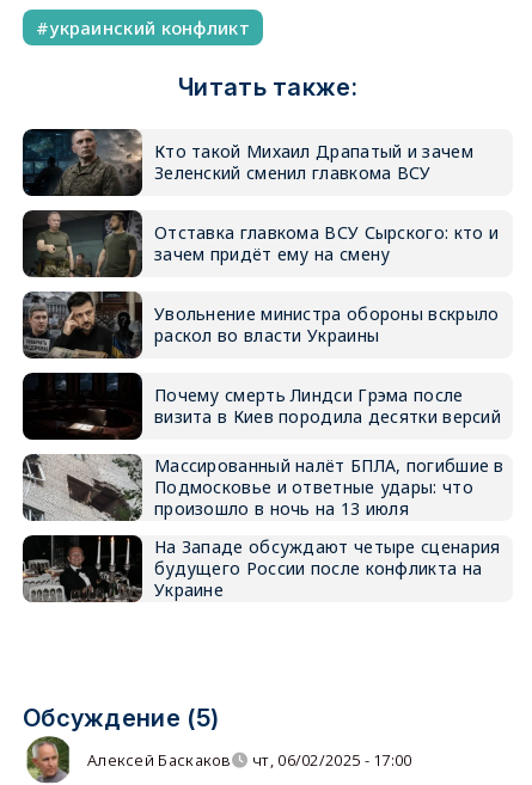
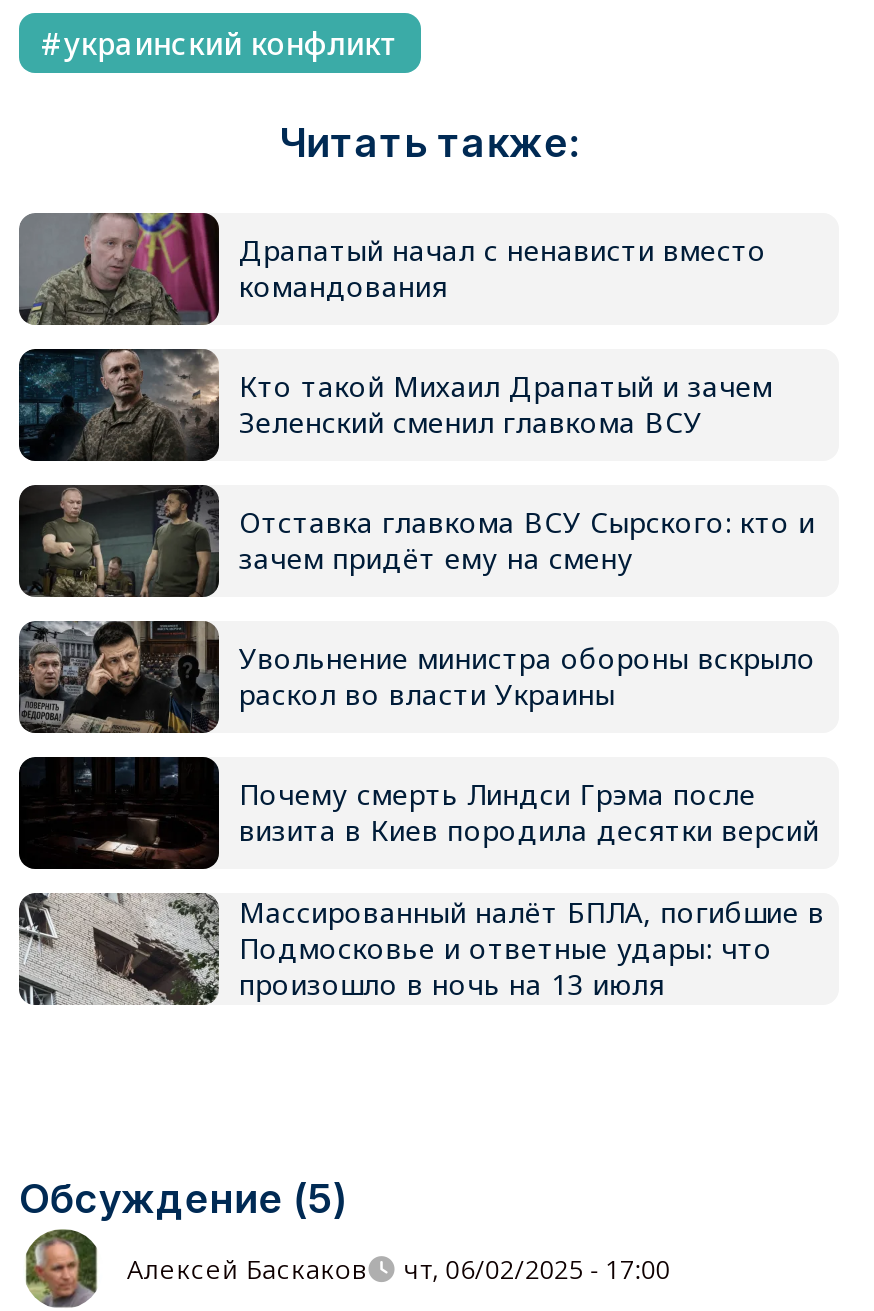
none -> [19,213,767,327] [image] | Драпатый начал с ненависти вместо | командования
moved [22,128,504,520] -> [17,347,825,1003]: [image] | Кто такой Михаил Драпатый и зачем | Зеленский сменил главкома ВСУ | ... | Подмосковье и ответные удары: что | произошло в ночь на 13 июля
[23,534,500,602] [image] | На Западе обсуждают четыре сценария | будущего России после конфликта на | Украине -> none

